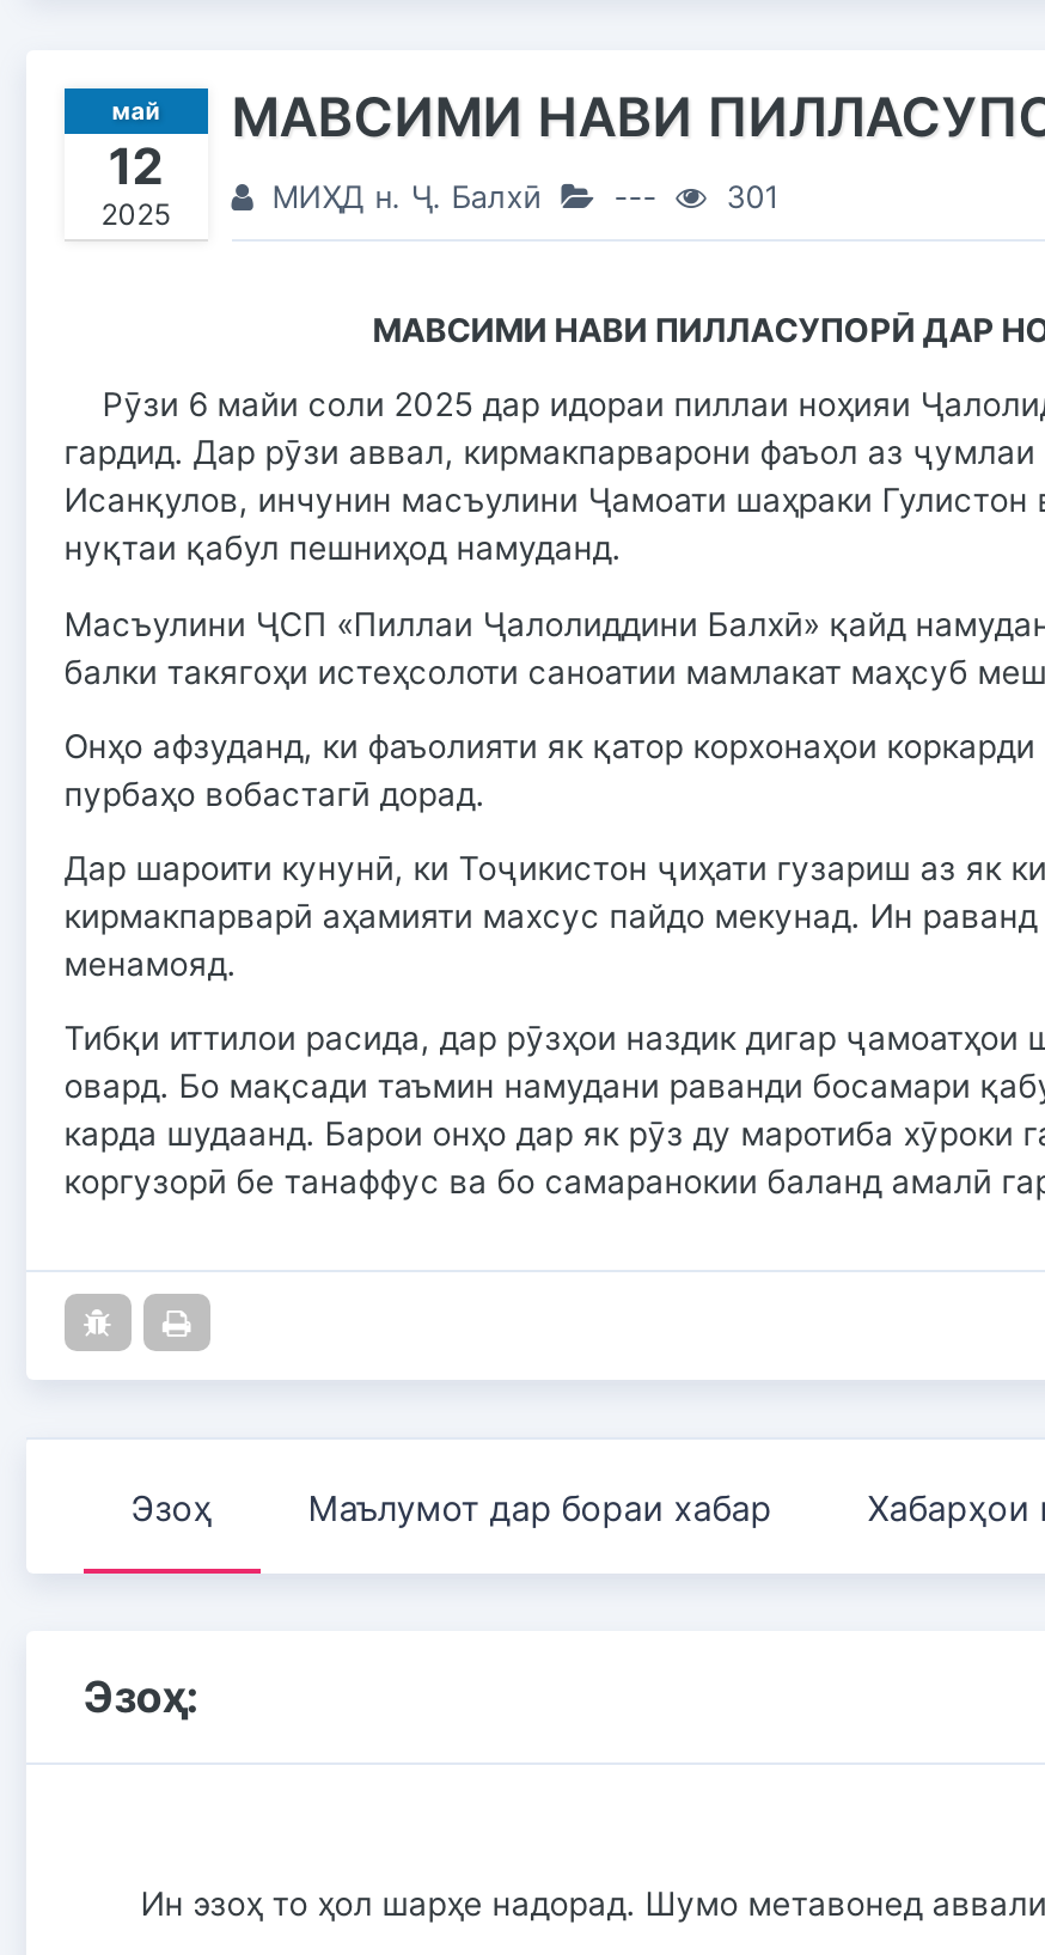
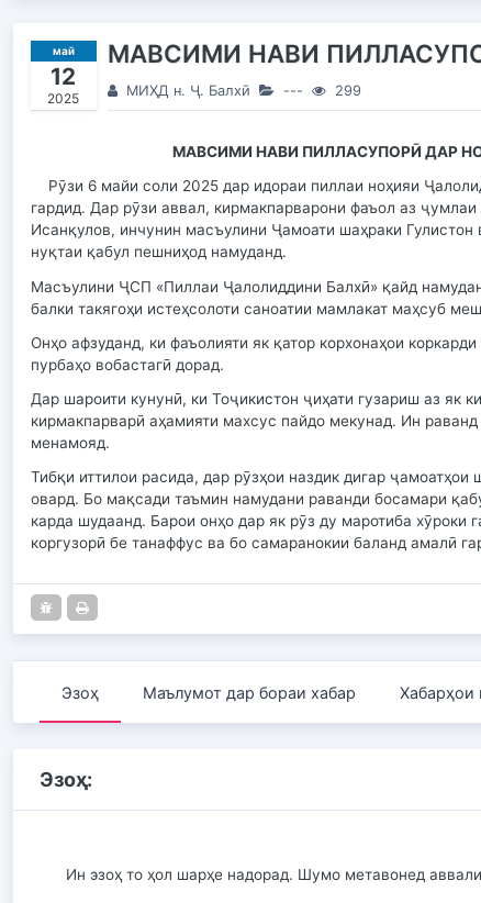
[726,179,779,215] 301 -> [335,82,361,99] 299

